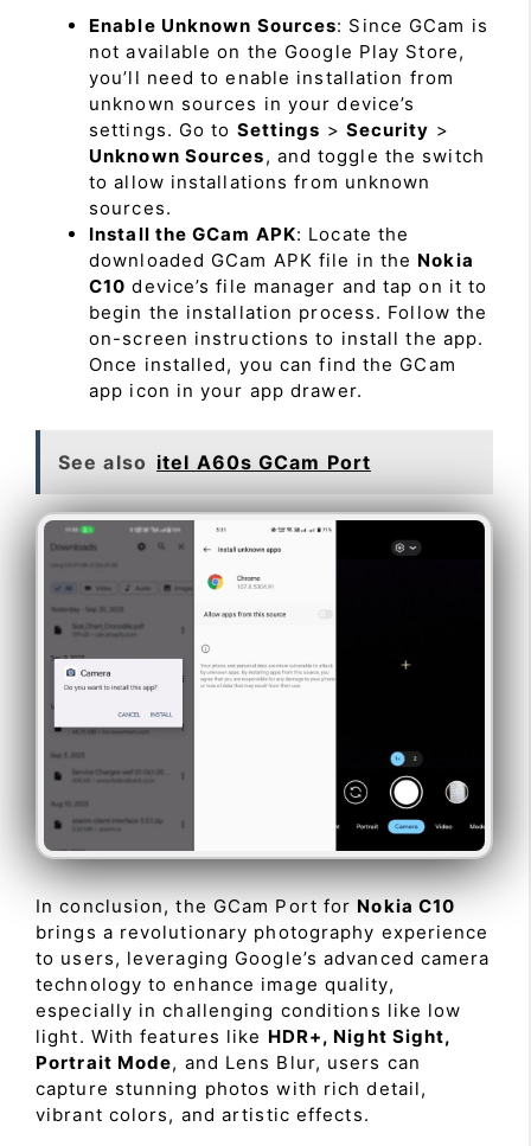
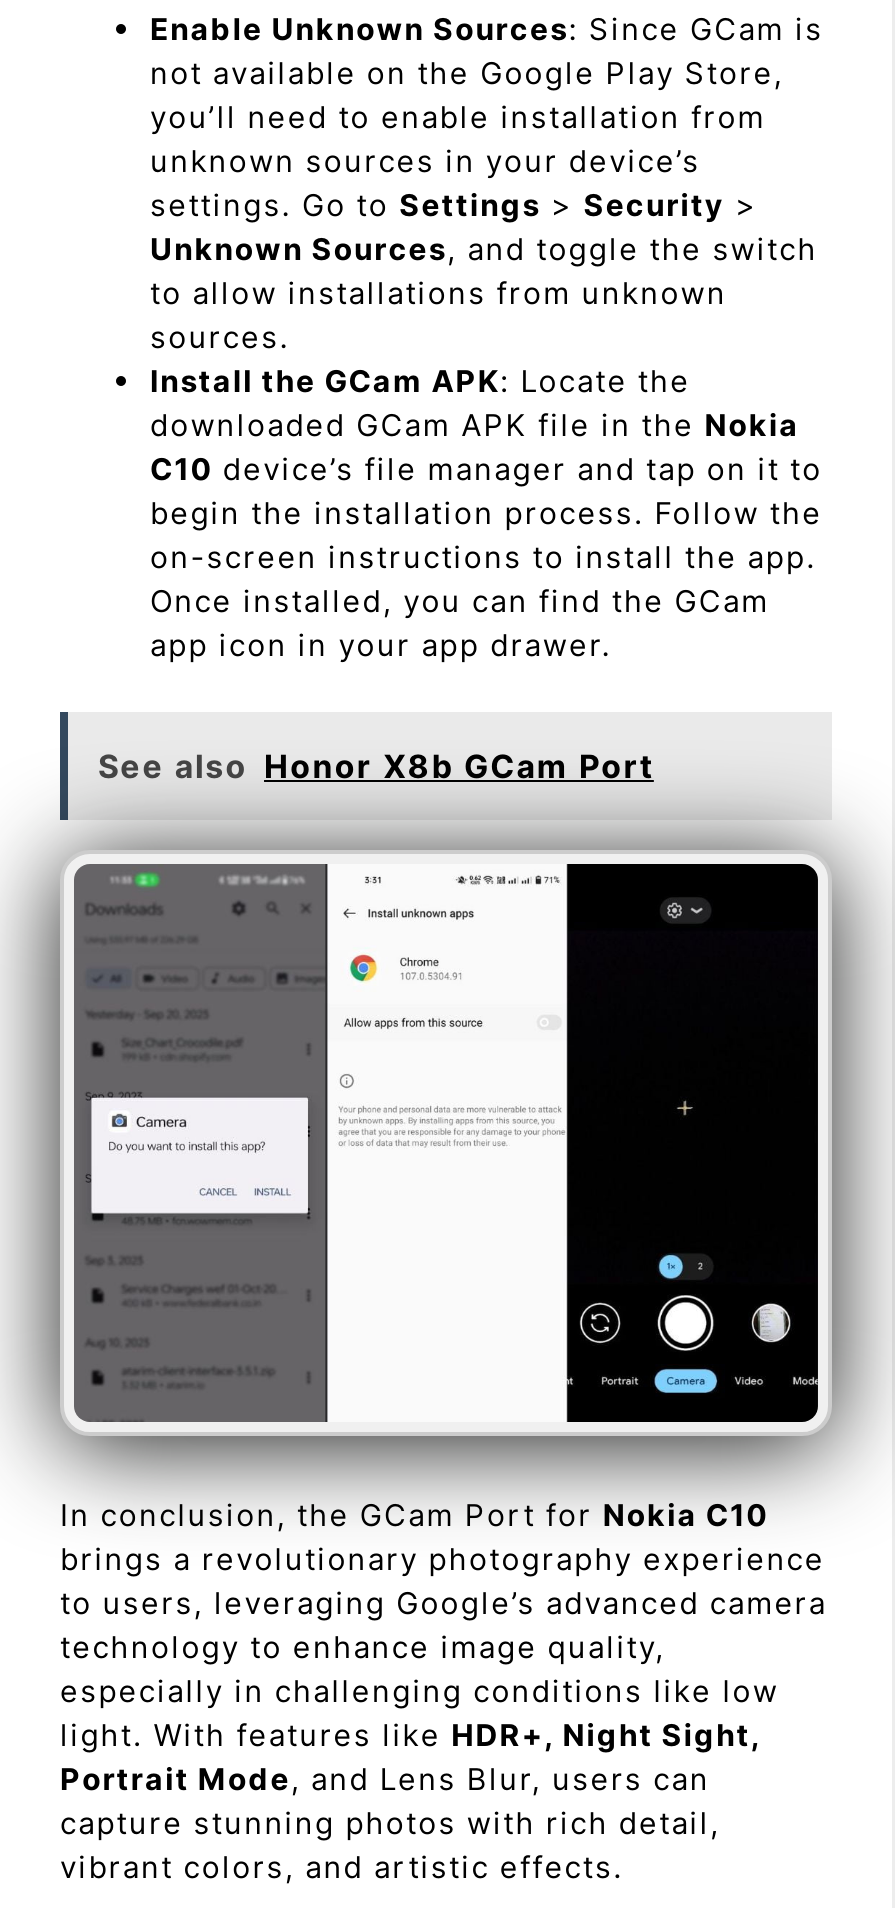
[58,451,371,474] See also itel A60s GCam Port -> [98,746,654,786] See also Honor X8b GCam Port

